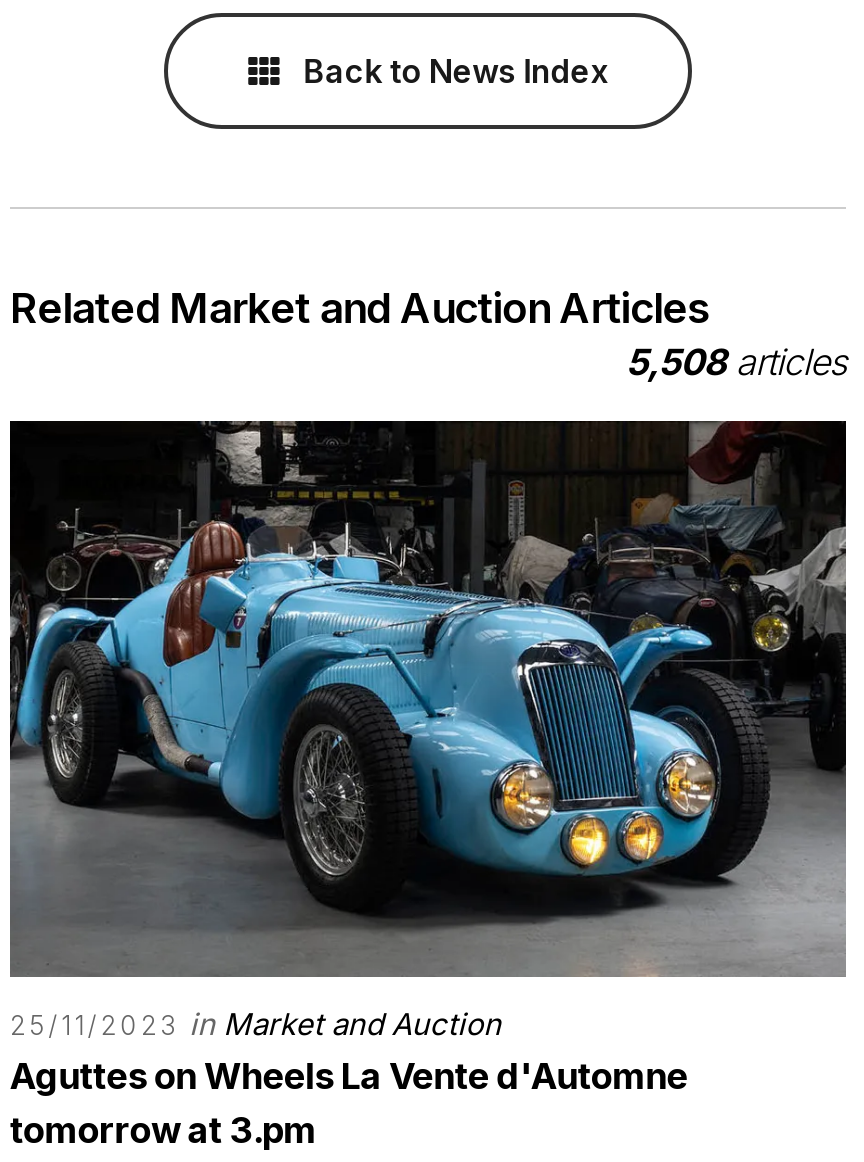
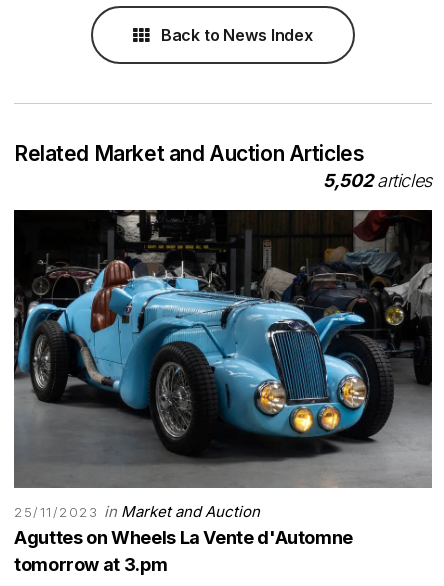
[626,340,846,382] 5,508 articles -> [323,170,432,191] 5,502 articles

